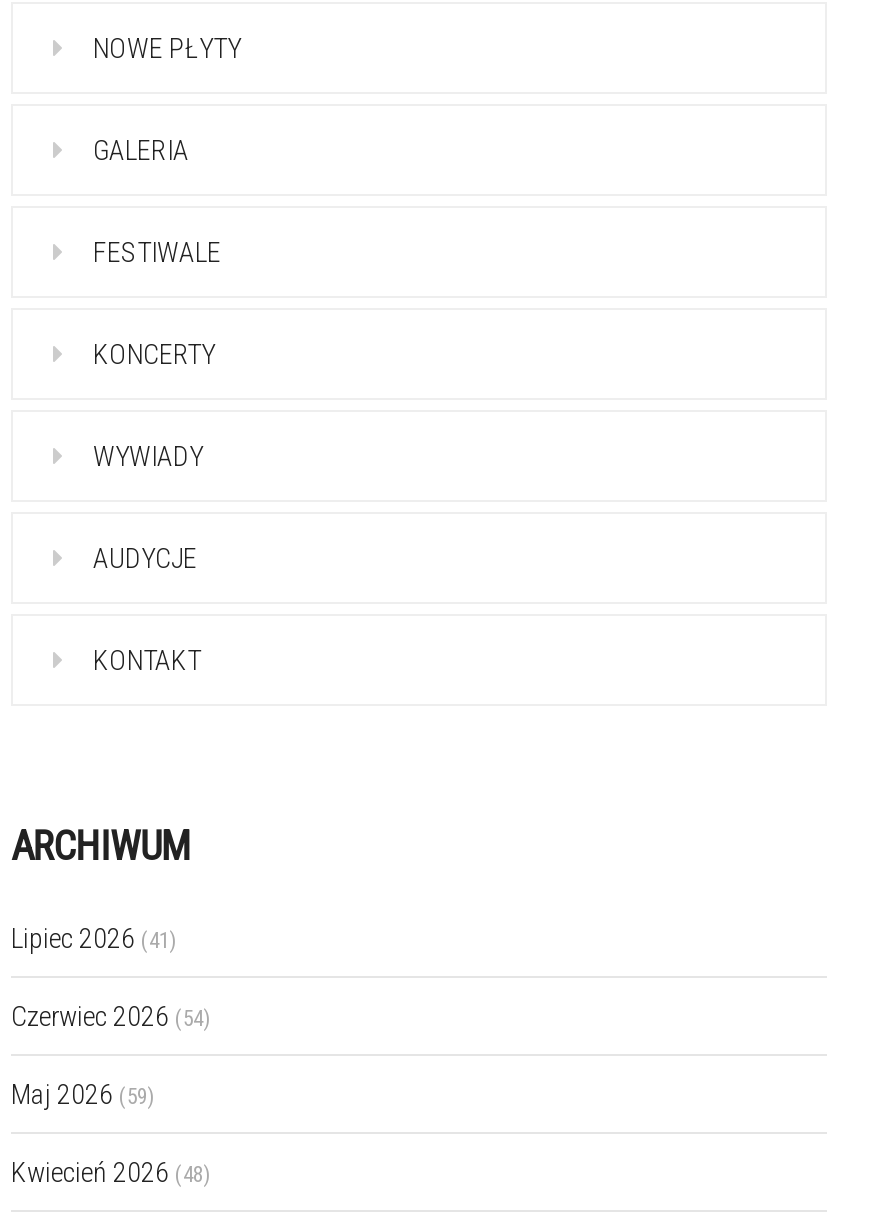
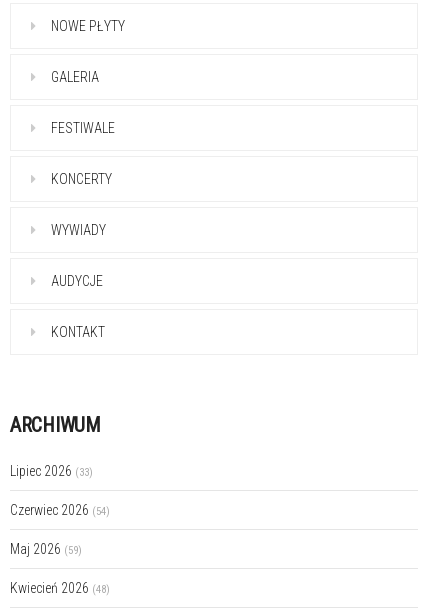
[11,923,177,955] Lipiec 2026 (41) -> [10,463,93,479] Lipiec 2026 (33)

